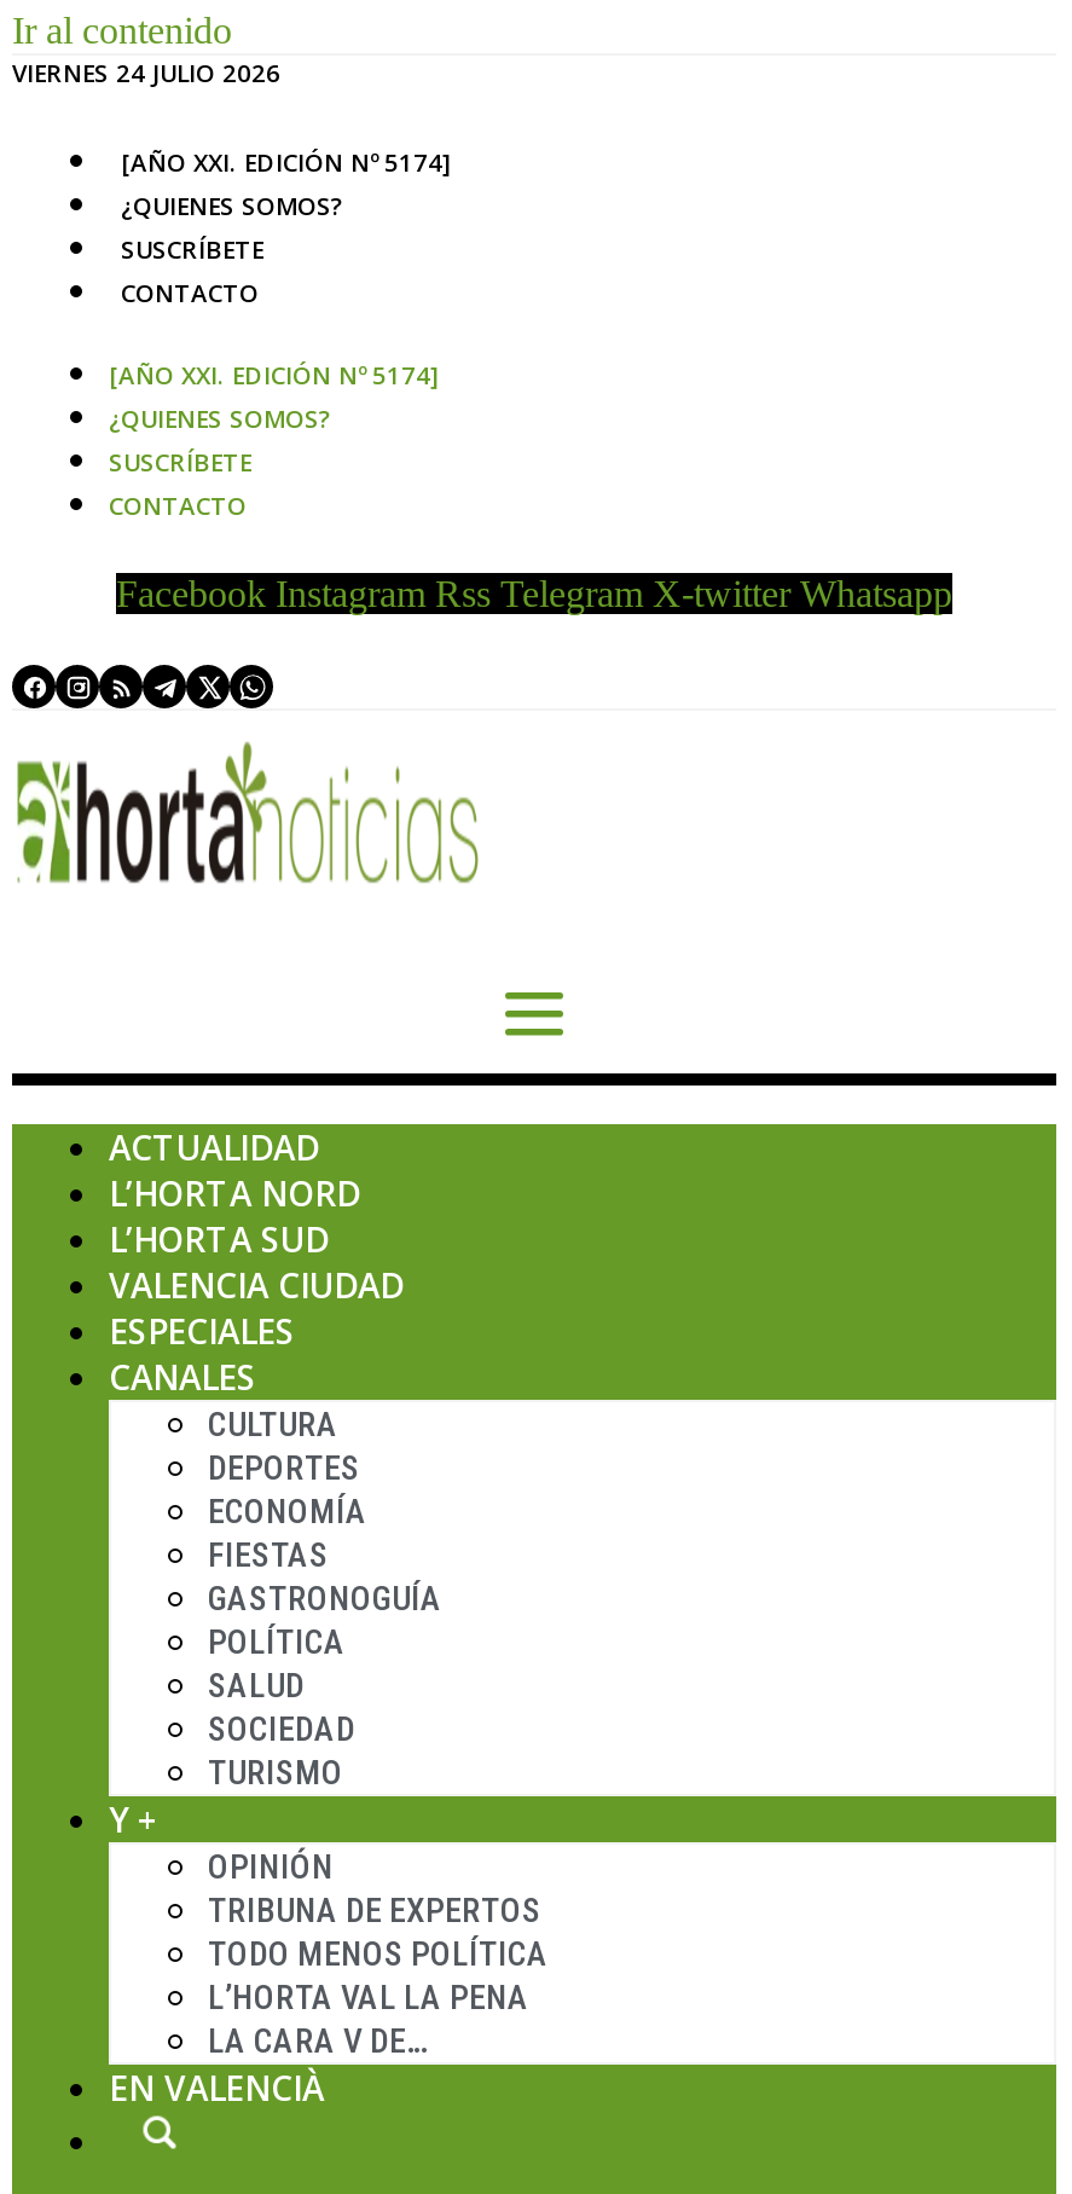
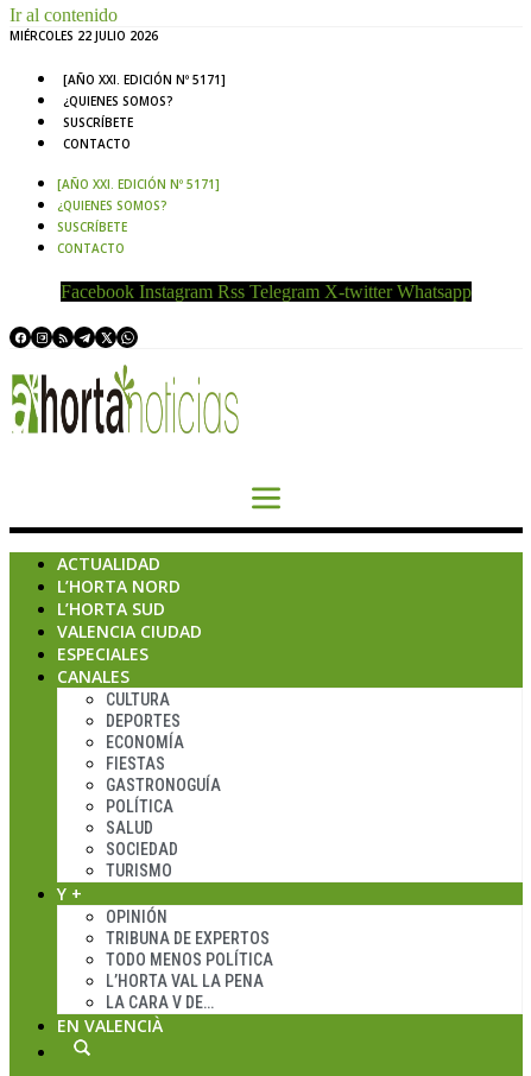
[12,56,280,89] VIERNES 24 JULIO 2026 -> [10,27,158,44] MIÉRCOLES 22 JULIO 2026
[121,145,452,179] [AÑO XXI. EDICIÓN Nº 5174] -> [63,71,226,88] [AÑO XXI. EDICIÓN Nº 5171]
[109,358,440,392] [AÑO XXI. EDICIÓN Nº 5174] -> [57,176,220,192] [AÑO XXI. EDICIÓN Nº 5171]

